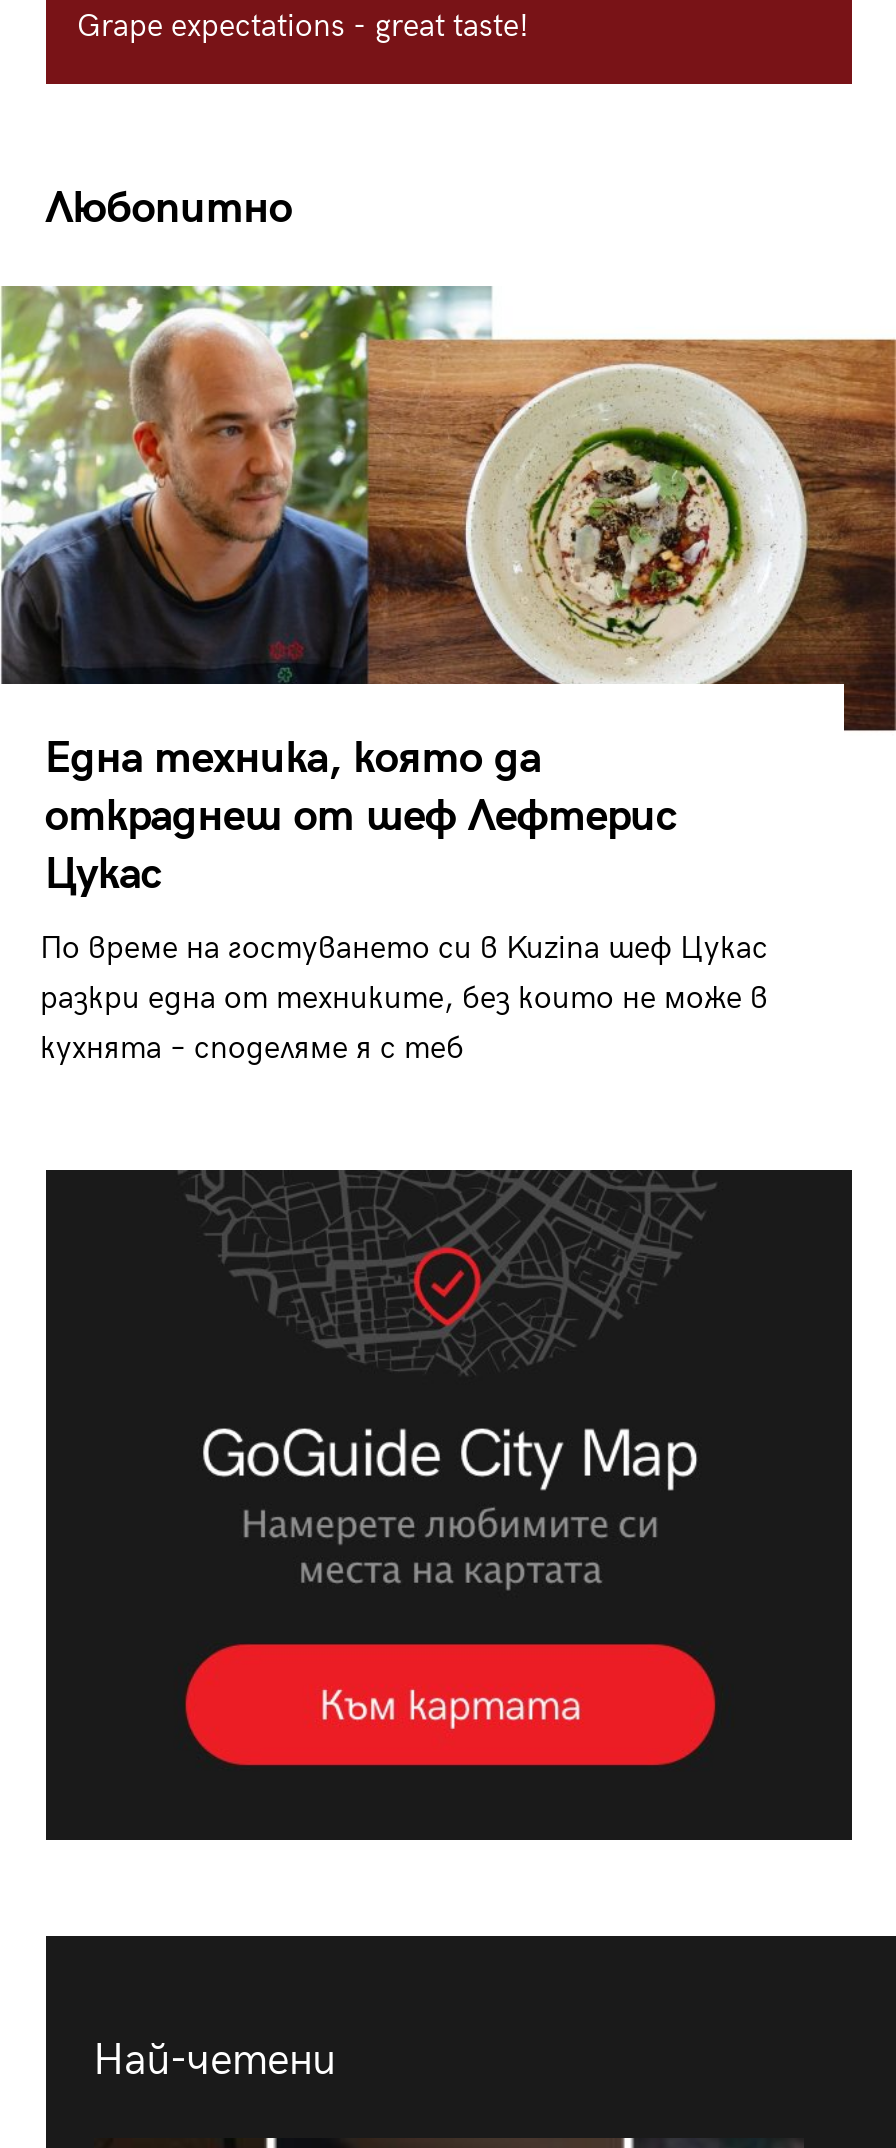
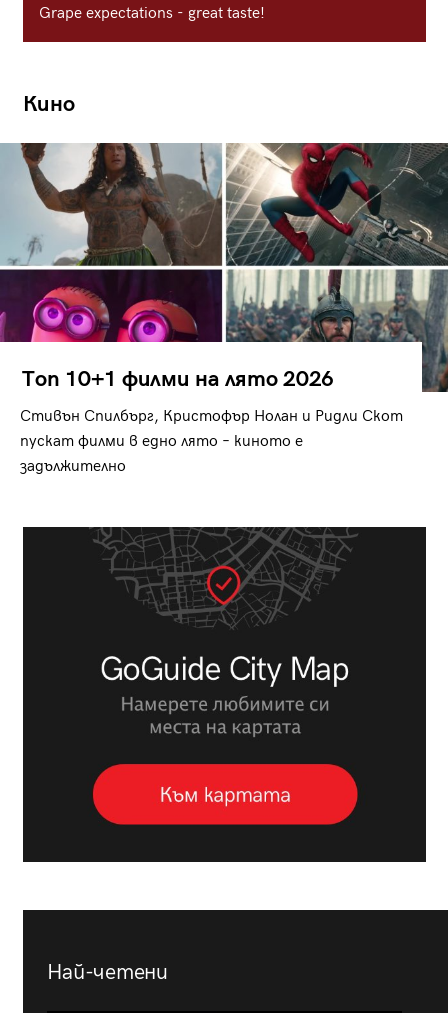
[45,181,292,235] Любопитно -> [22,90,74,117] Кино
[6,284,890,901] [image] | Една техника, която да | откраднеш от шеф Лефтерис | Цукас -> [3,142,445,393] [image] | Топ 10+1 филми на лято 2026
[40,929,768,1067] По време на гостуването си в Kuzina шеф Цукас | разкри една от техниките, без които не може в | кухнята – споделяме я с теб -> [20,406,403,475] Стивън Спилбърг, Кристофър Нолан и Ридли Скот | пускат филми в едно лято – киното е | задължително

